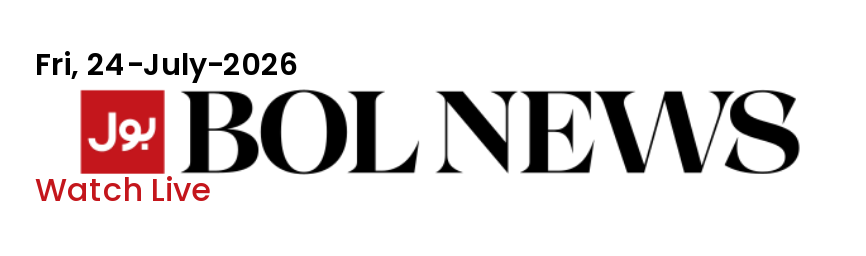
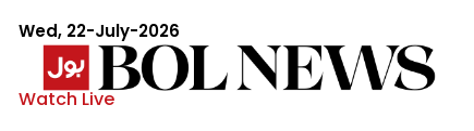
[35,43,299,85] Fri, 24-July-2026 -> [19,19,180,42] Wed, 22-July-2026

